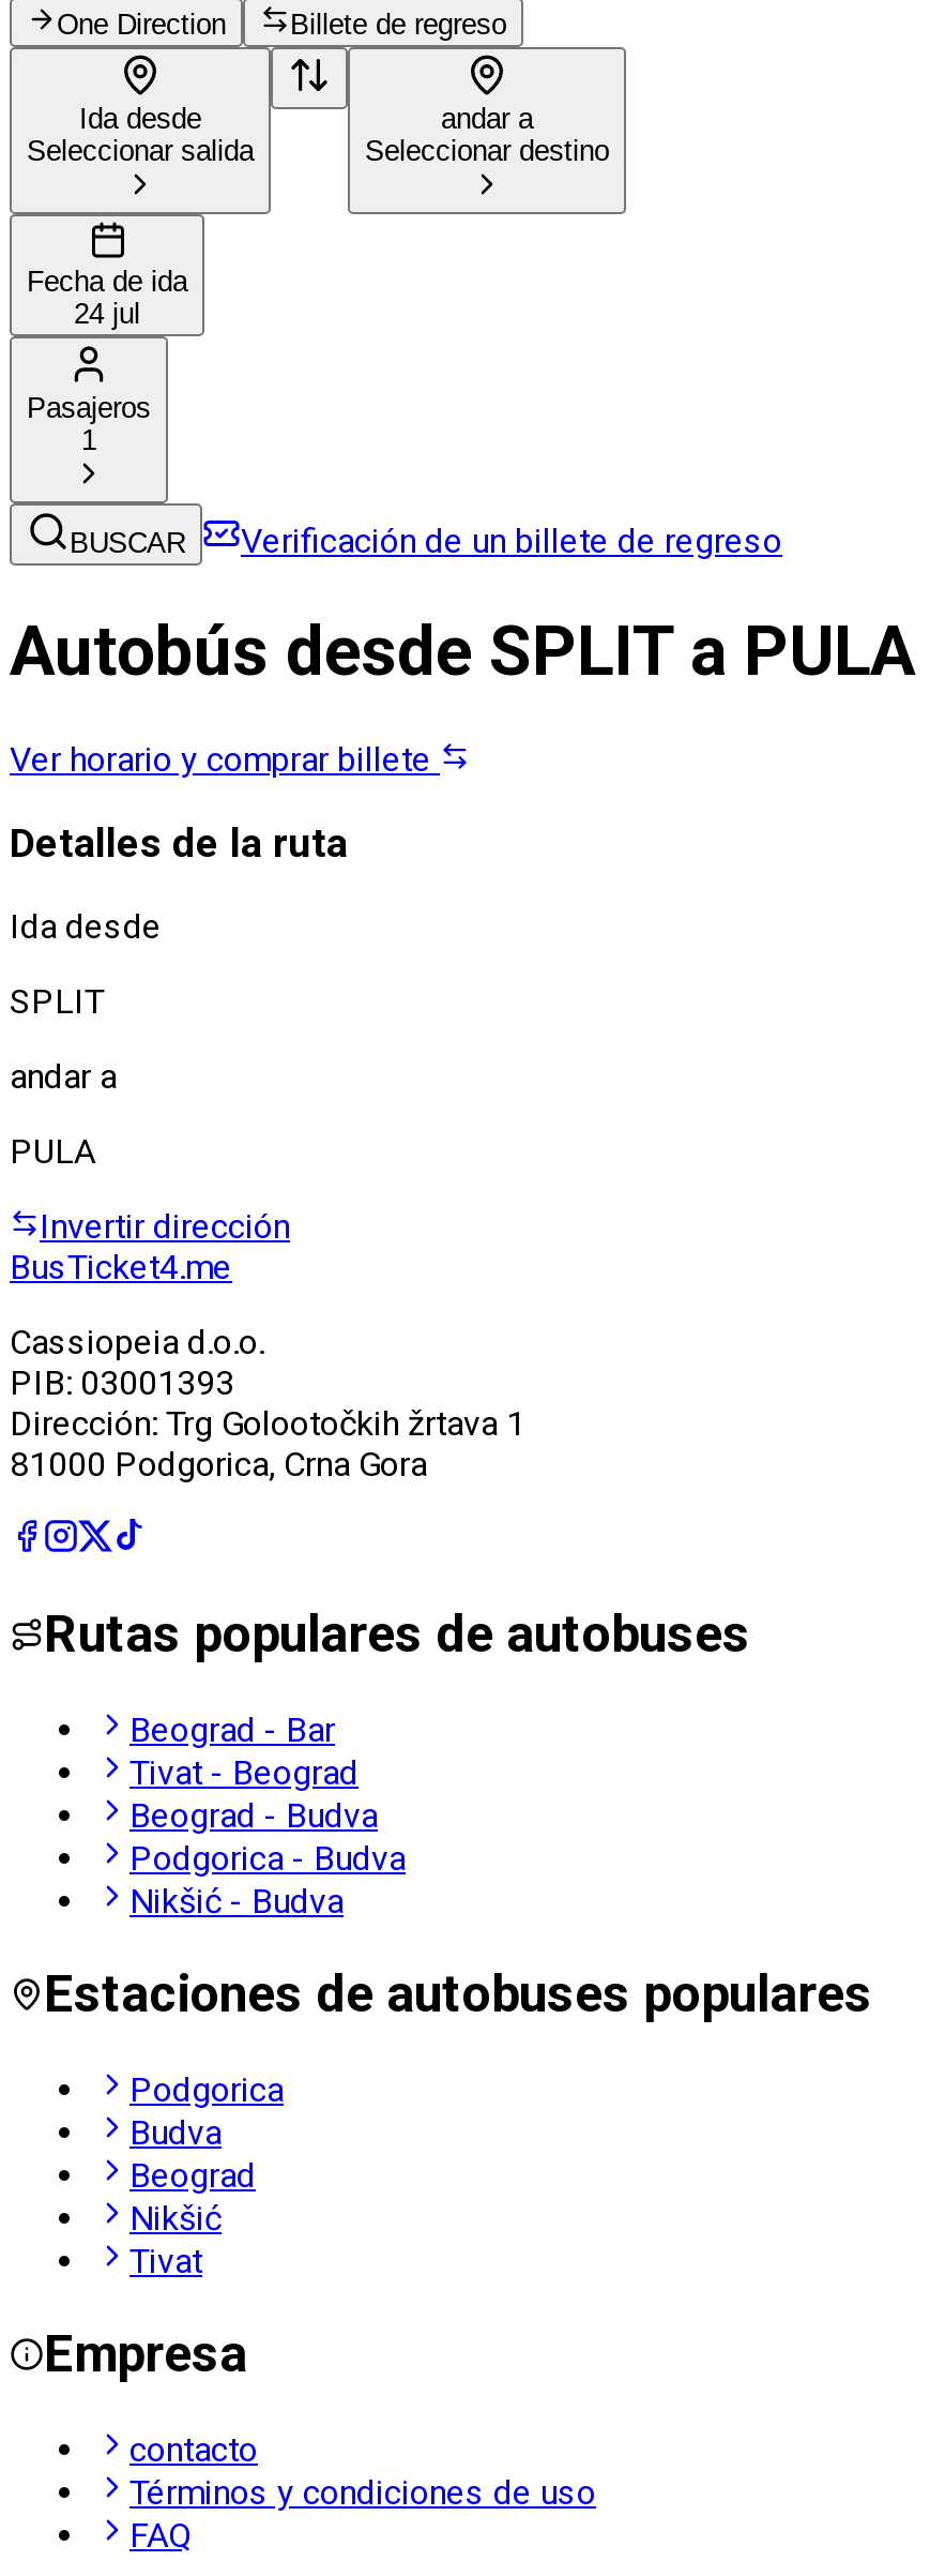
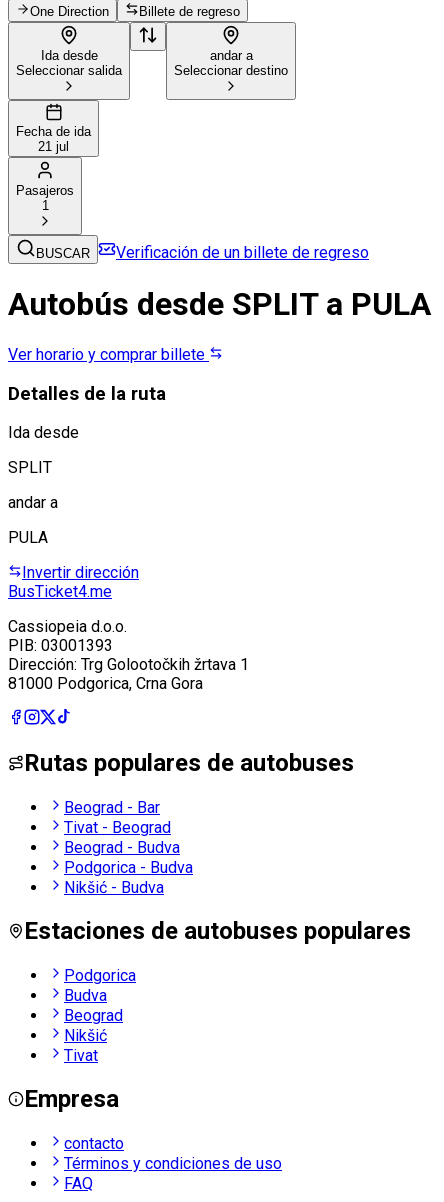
[74,298,140,330] 24 jul -> [38,139,69,154] 21 jul

